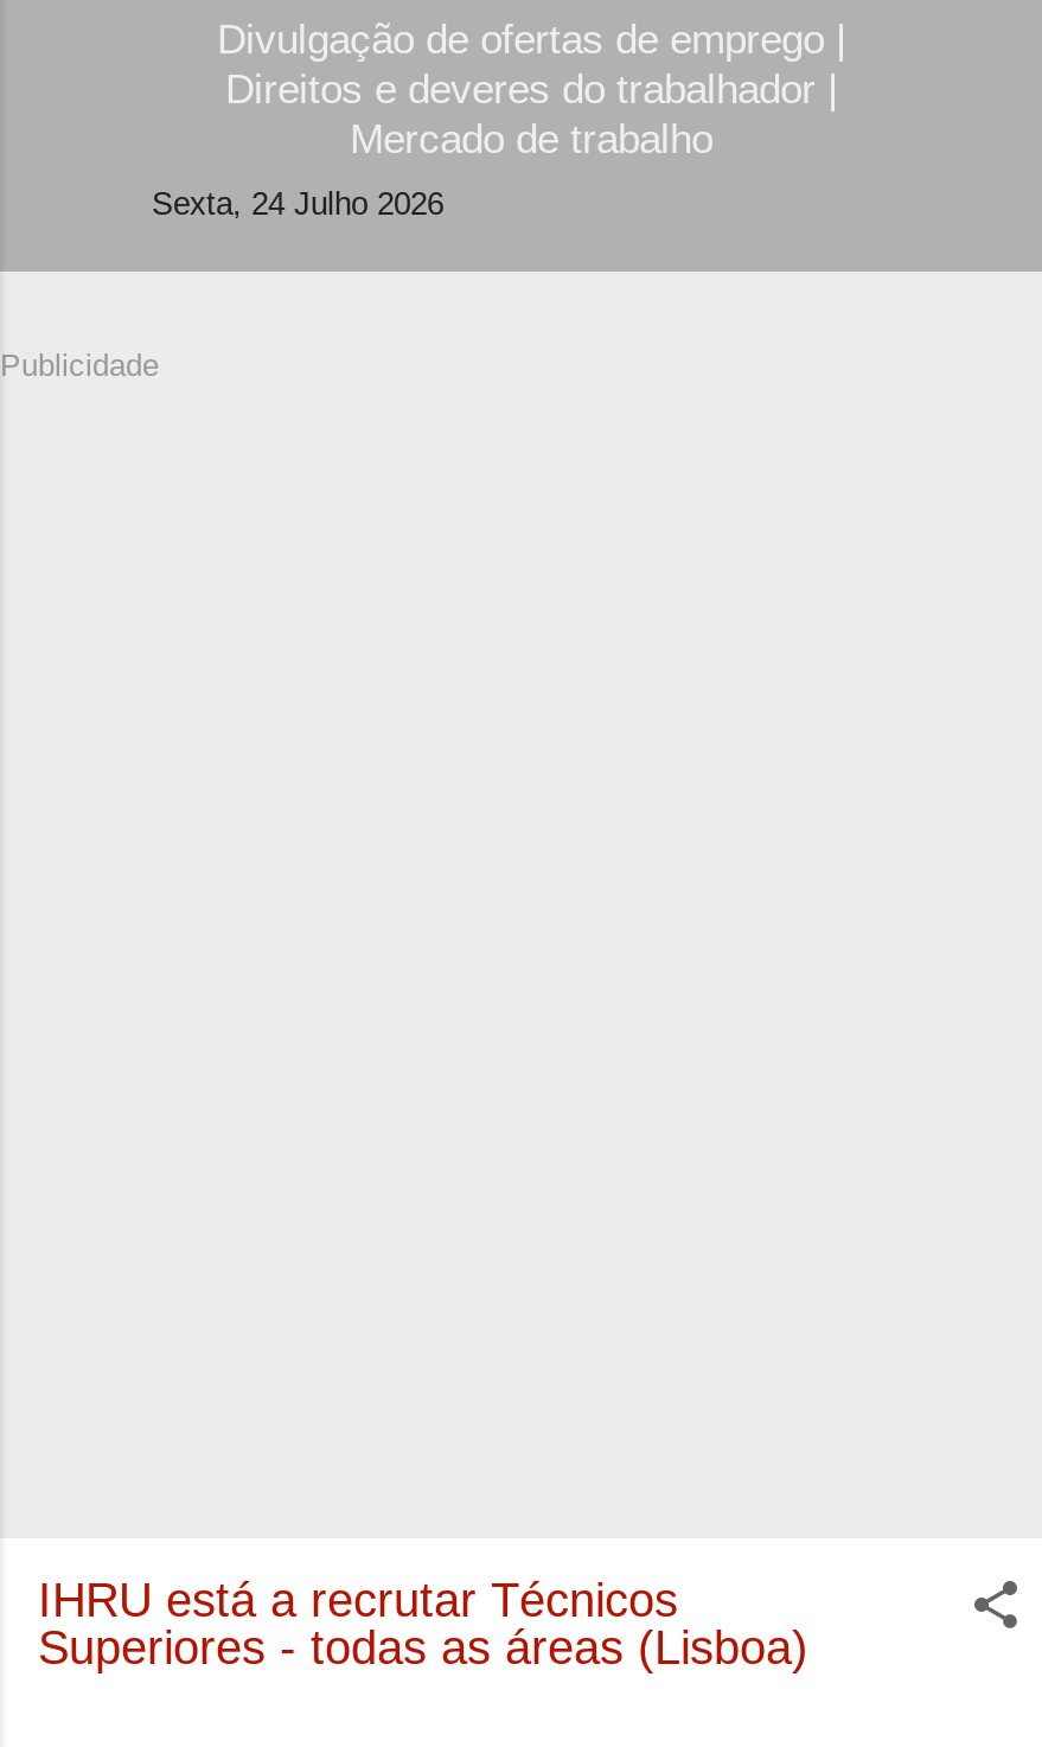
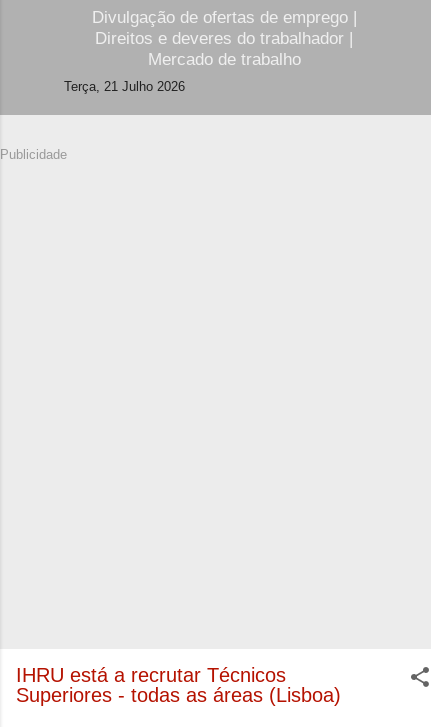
[152,186,443,222] Sexta, 24 Julho 2026 -> [64,79,185,94] Terça, 21 Julho 2026

